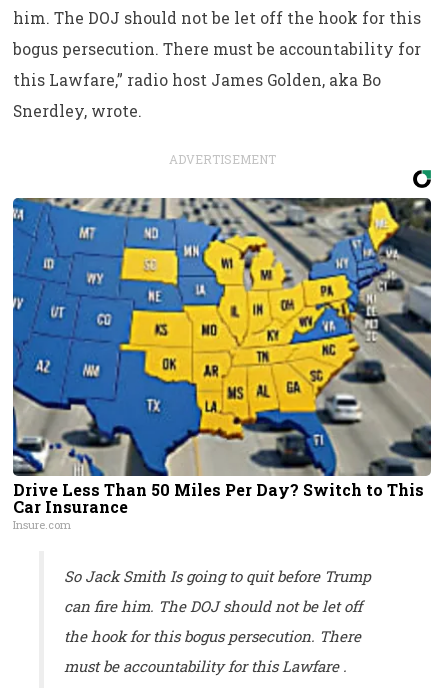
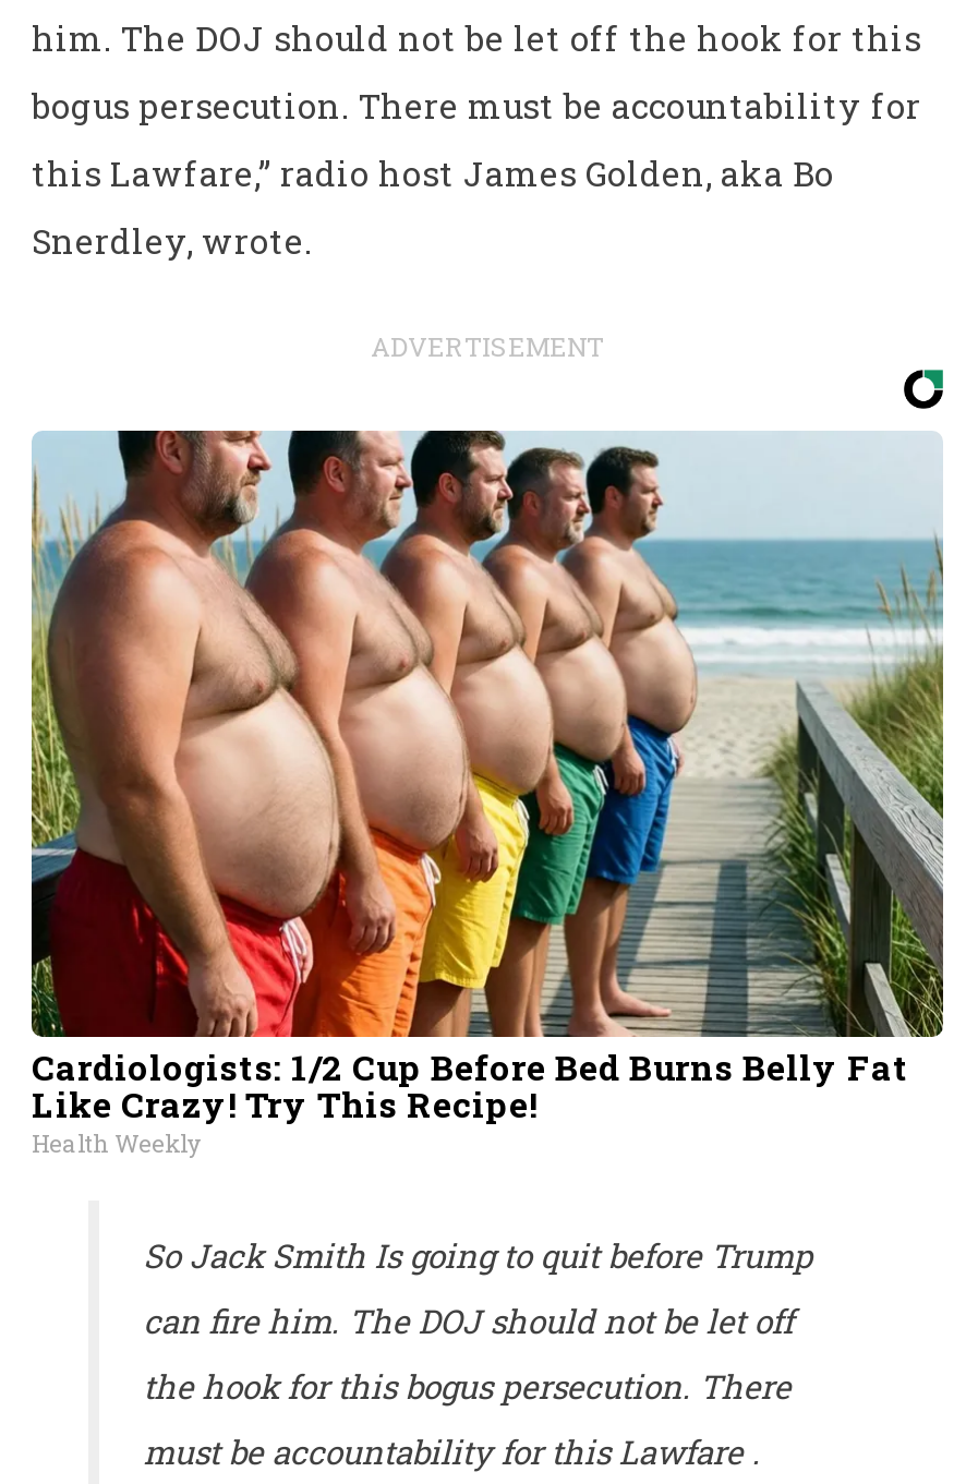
[12,197,432,532] [image] | Drive Less Than 50 Miles Per Day? Switch to This | Car Insurance | Insure.com -> [29,429,945,1160] [image] | Cardiologists: 1/2 Cup Before Bed Burns Belly Fat | Like Crazy! Try This Recipe! | Health Weekly

